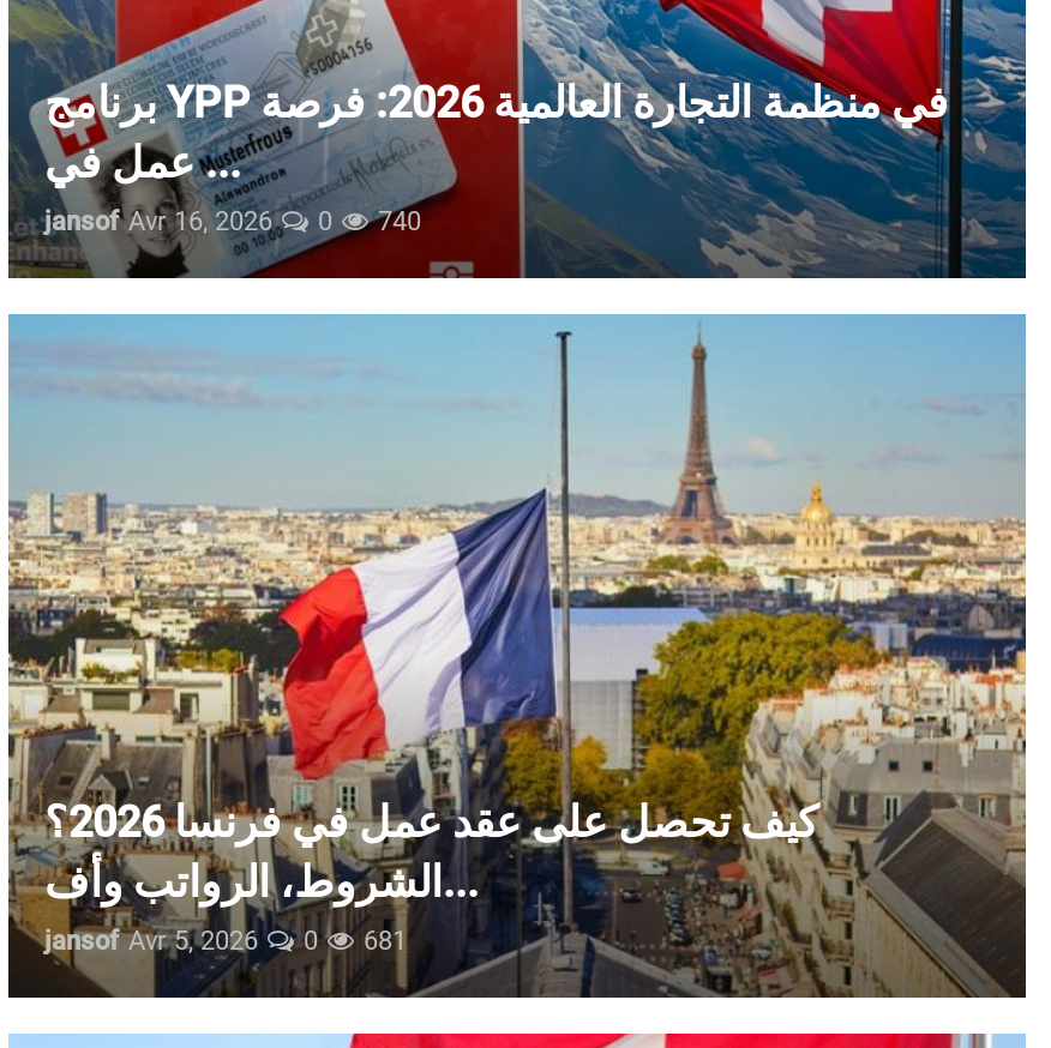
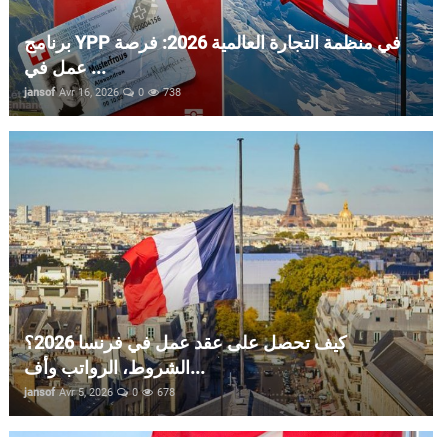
[44,206,421,238] jansof Avr 16, 2026 0 740 -> [24,86,181,99] jansof Avr 16, 2026 0 738
[44,926,407,957] jansof Avr 5, 2026 0 681 -> [24,386,175,399] jansof Avr 5, 2026 0 678

